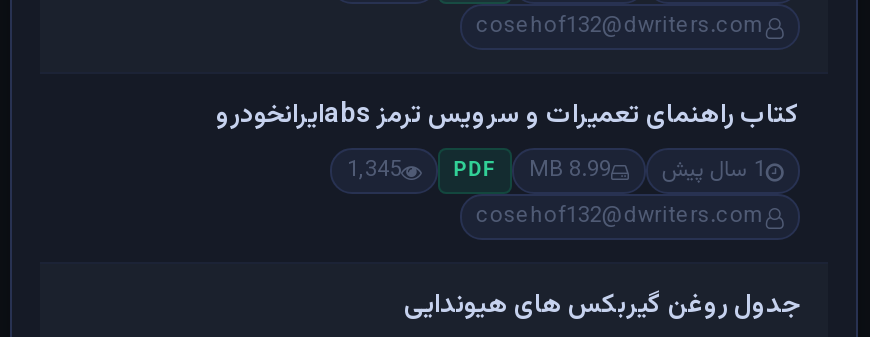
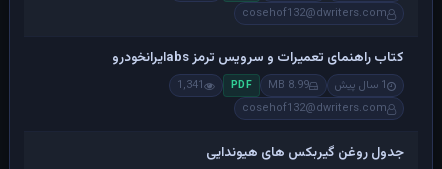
[347,153,496,188] 1,345 PDF -> [177,76,252,94] 1,341 PDF

